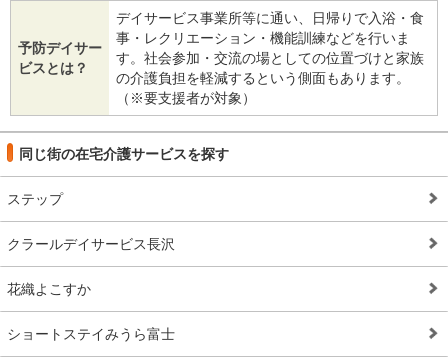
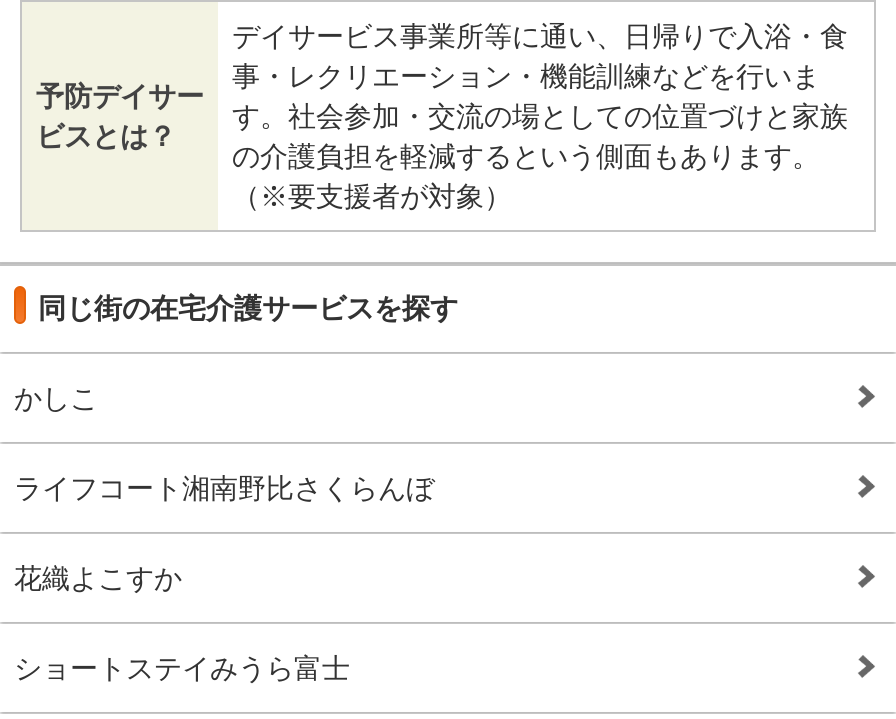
[7,191,63,207] ステップ -> [14,382,98,414] かしこ
[7,236,175,252] クラールデイサービス長沢 -> [14,472,434,504] ライフコート湘南野比さくらんぼ

